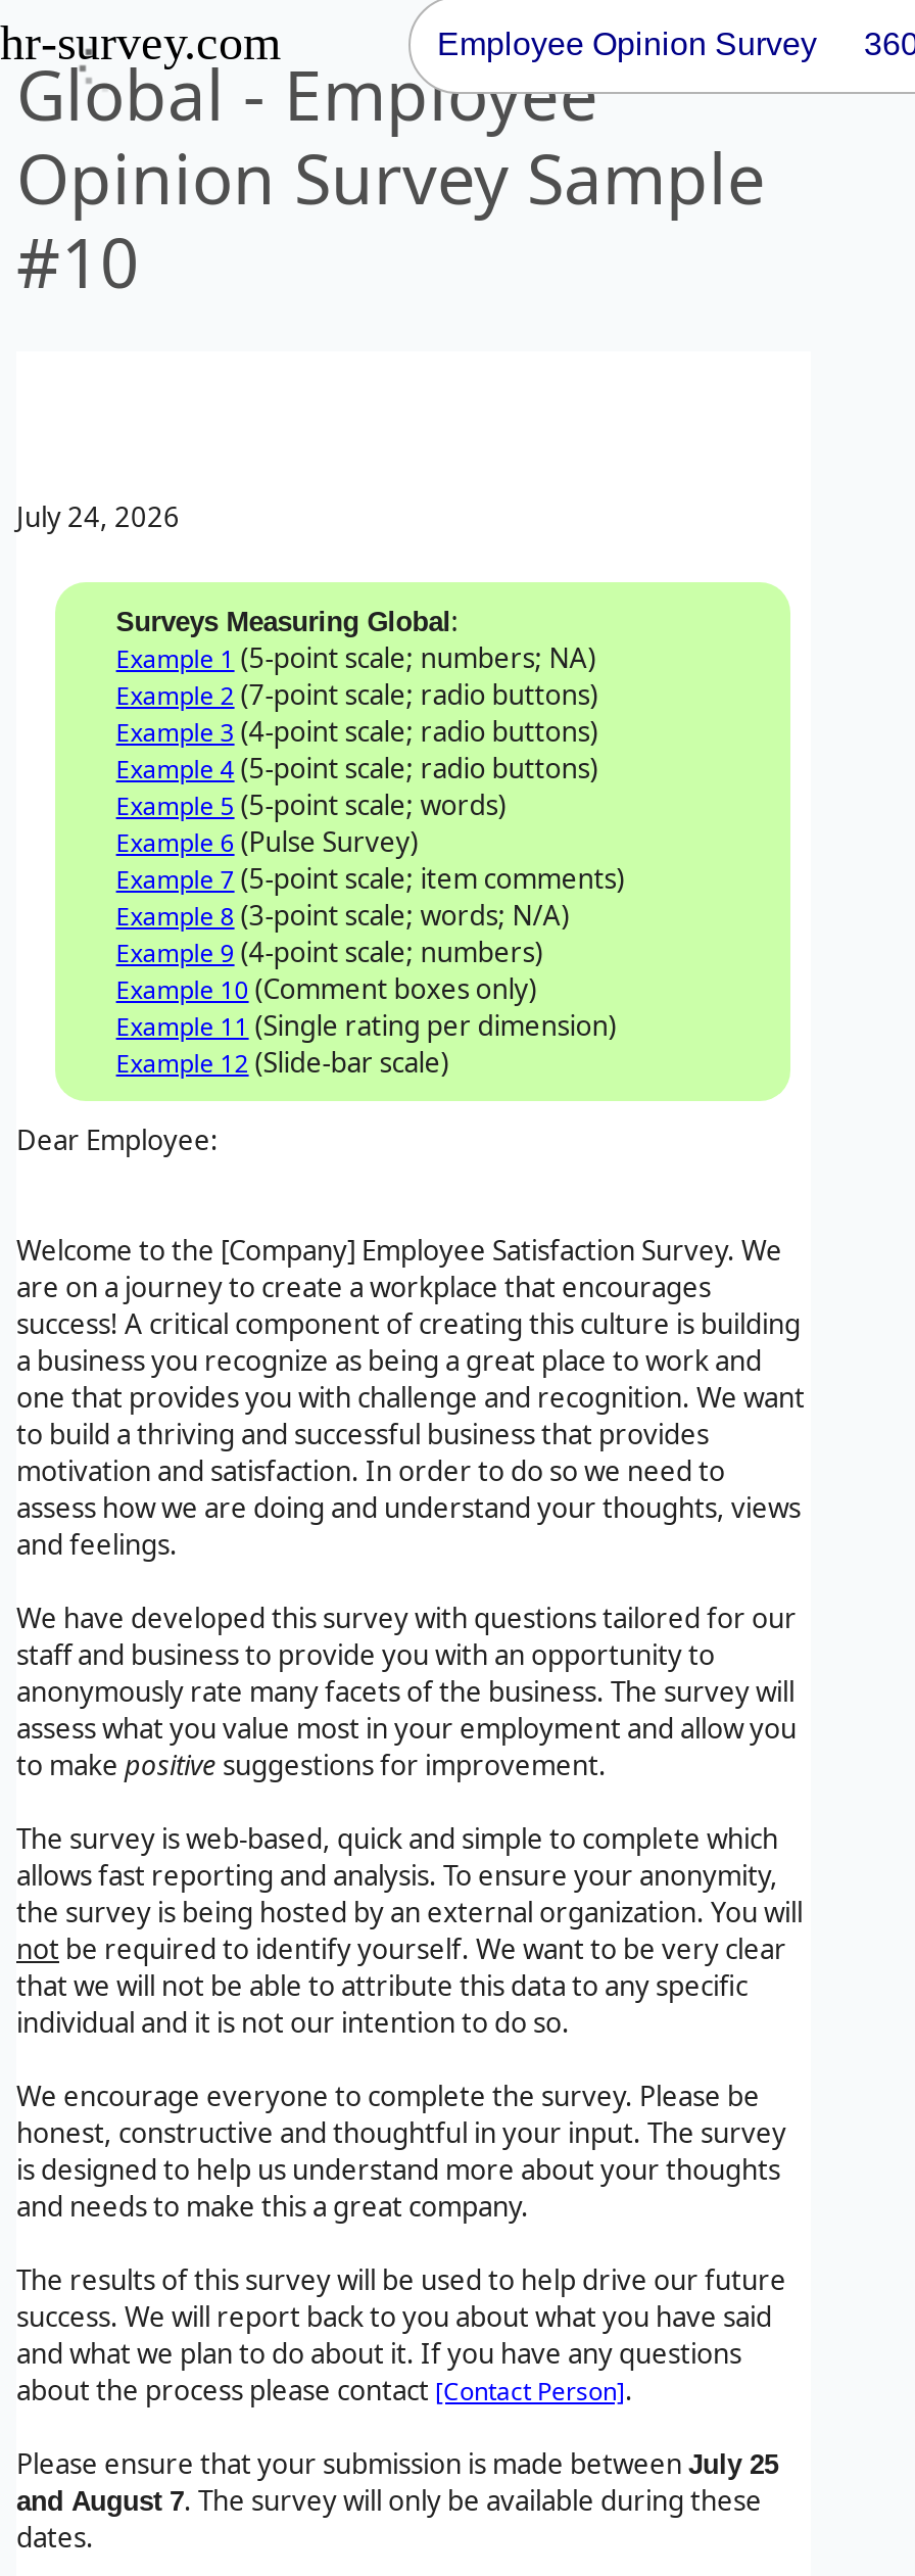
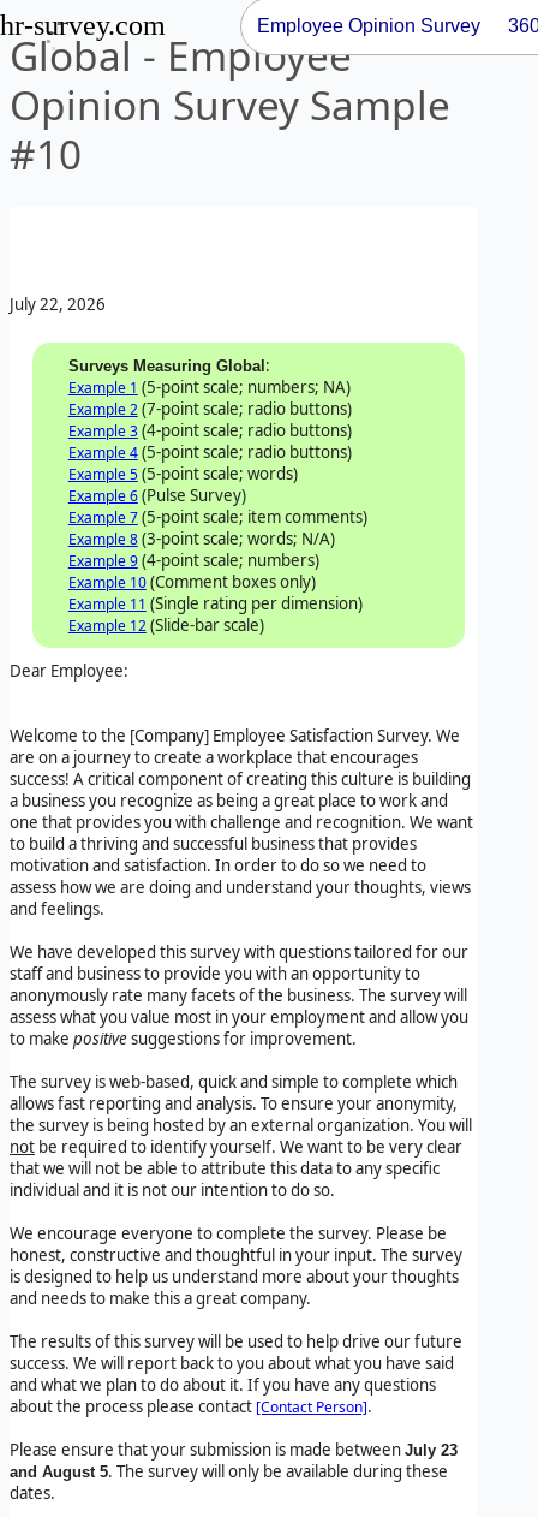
[16,498,180,535] July 24, 2026 -> [10,293,106,315] July 22, 2026
[16,2445,778,2482] Please ensure that your submission is made between July 25 -> [10,1439,458,1461] Please ensure that your submission is made between July 23
[16,2482,762,2519] and August 7. The survey will only be available during these -> [10,1461,448,1482] and August 5. The survey will only be available during these

